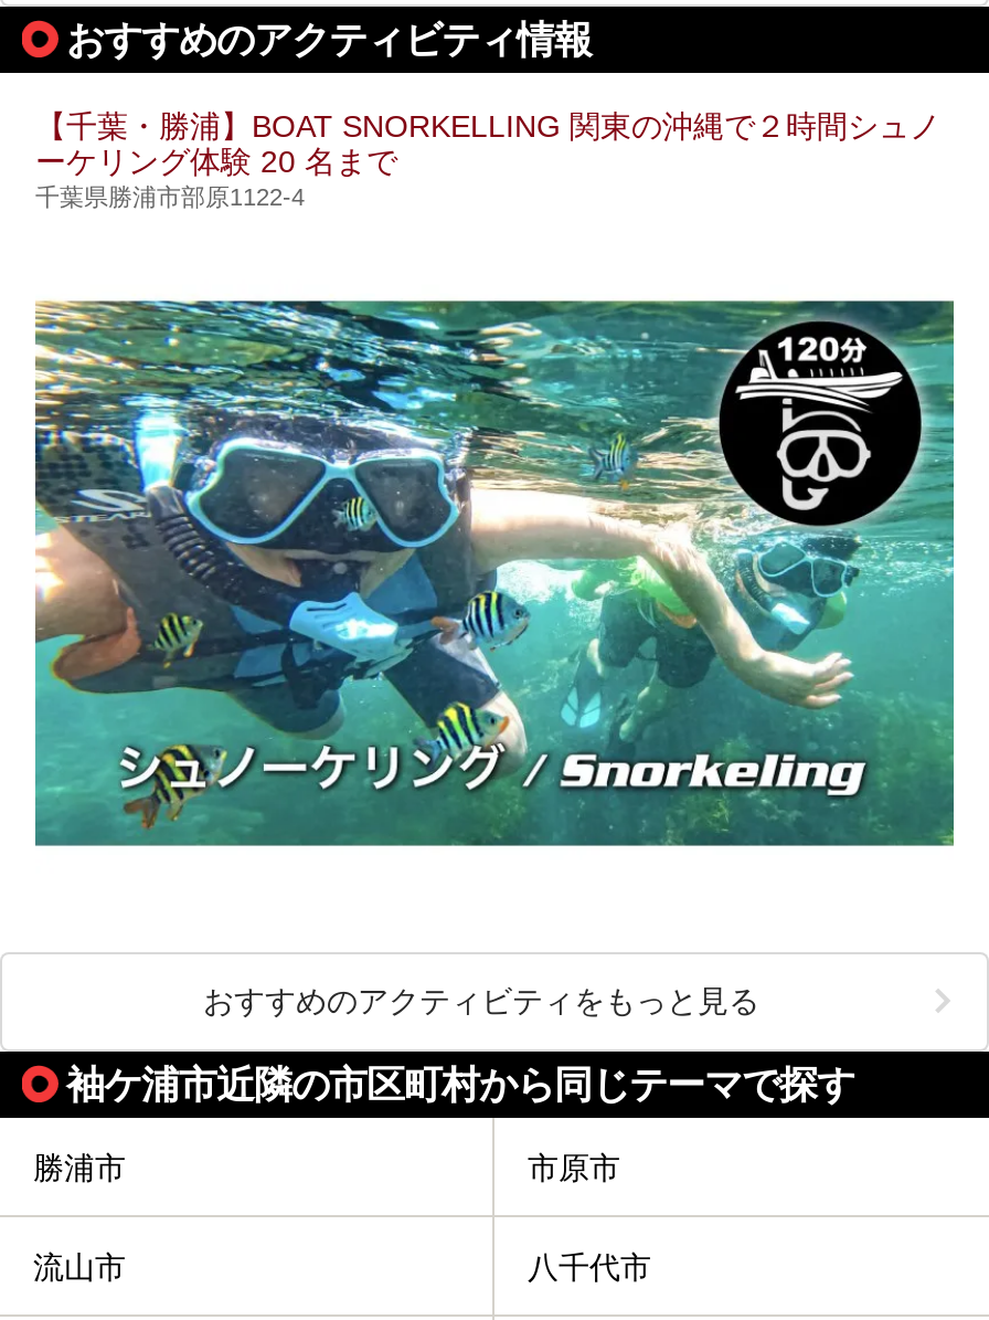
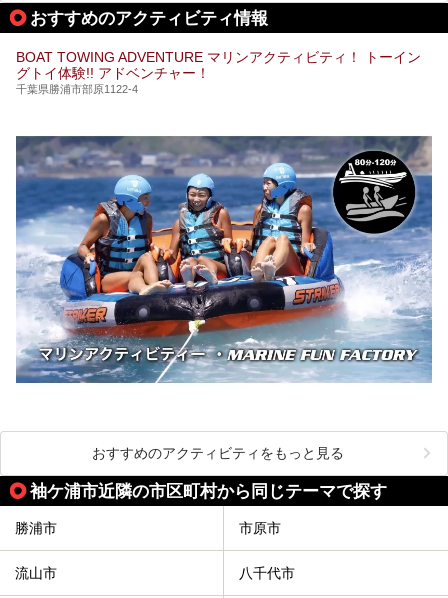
[35,107,940,178] 【千葉・勝浦】BOAT SNORKELLING 関東の沖縄で２時間シュノ | ーケリング体験 20 名まで -> [16,49,421,81] BOAT TOWING ADVENTURE マリンアクティビティ！ トーイン | グトイ体験!! アドベンチャー！
[33,300,956,848] [image] -> [15,135,432,383] [image]

